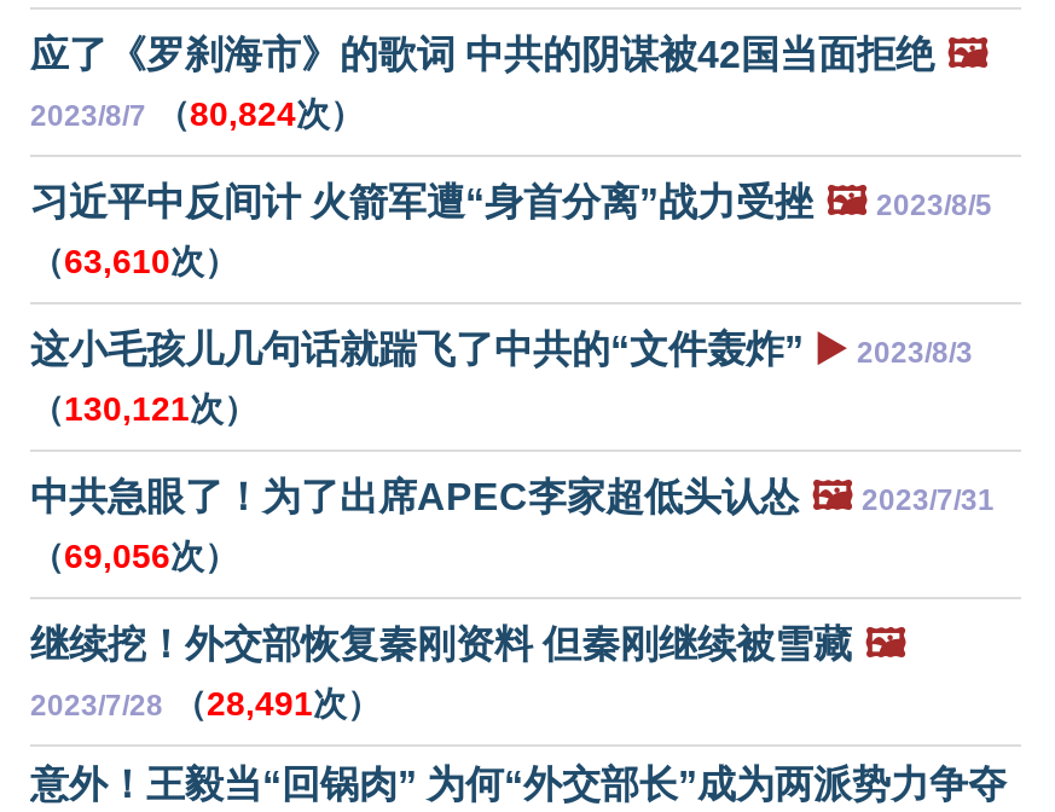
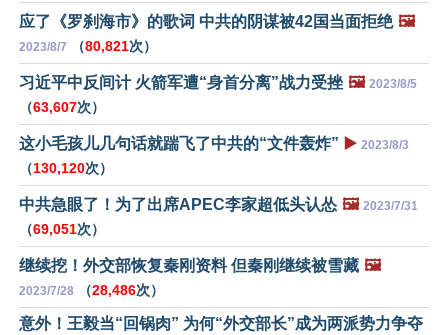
[30,94,364,133] 2023/8/7 （80,824次） -> [19,38,157,54] 2023/8/7 （80,821次）
[30,242,238,281] （63,610次） -> [19,99,105,115] （63,607次）
[30,389,257,428] （130,121次） -> [19,160,113,176] （130,120次）
[30,537,238,575] （69,056次） -> [19,221,105,237] （69,051次）
[30,684,381,723] 2023/7/28 （28,491次） -> [19,282,164,298] 2023/7/28 （28,486次）

